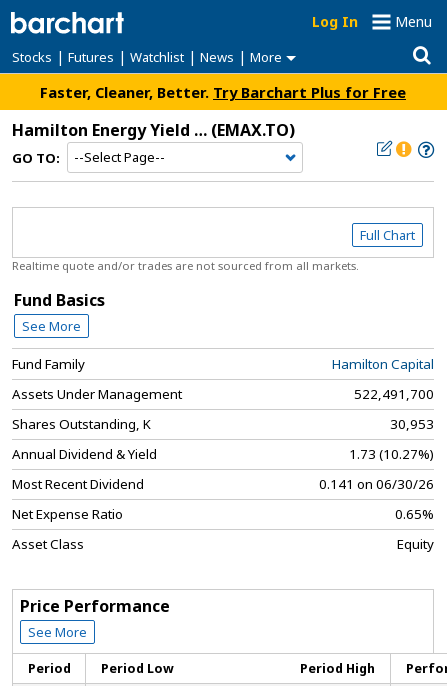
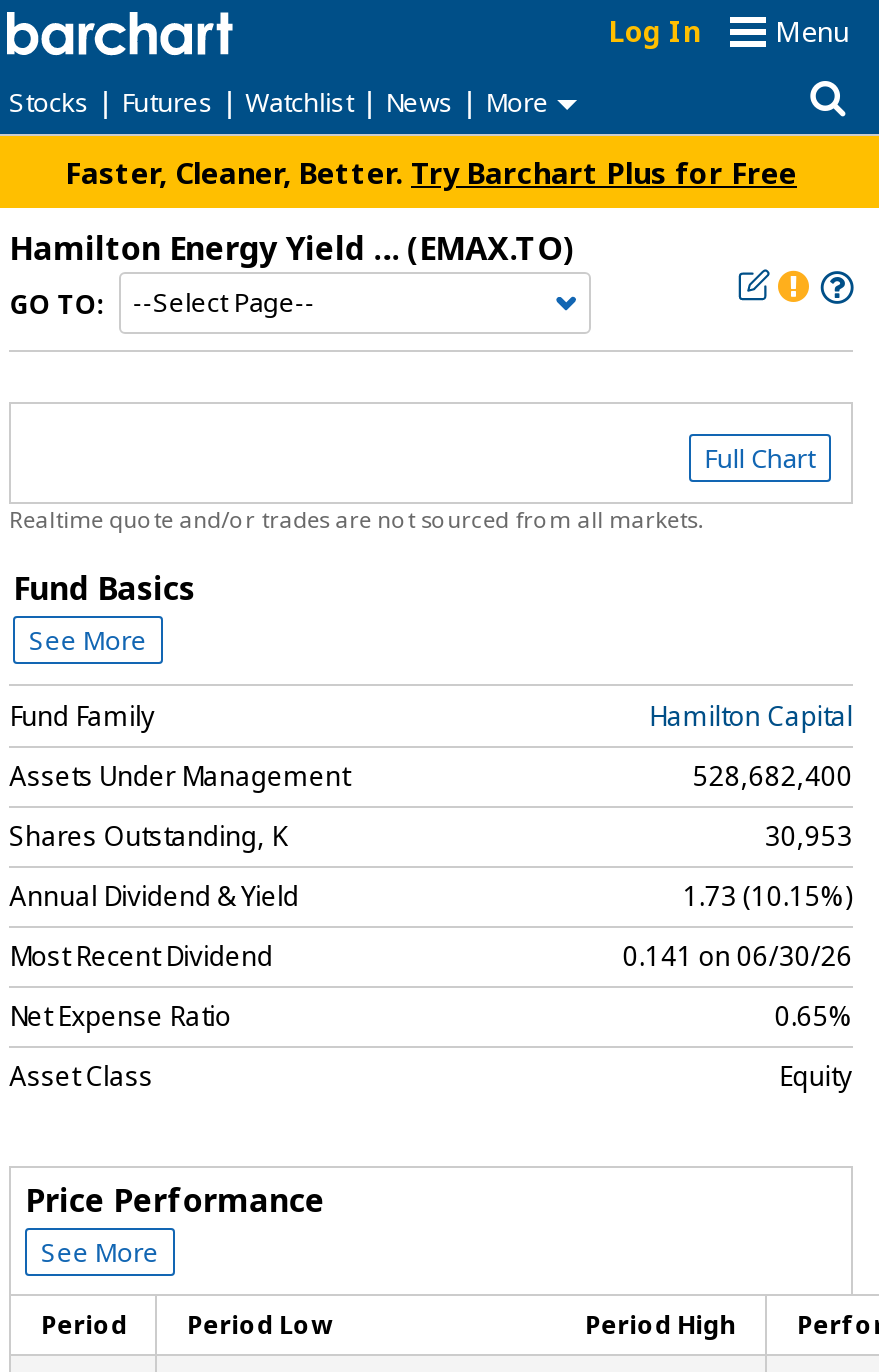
[354,385,434,403] 522,491,700 -> [693,758,853,794] 528,682,400
[349,445,434,463] 1.73 (10.27%) -> [683,878,853,914] 1.73 (10.15%)

